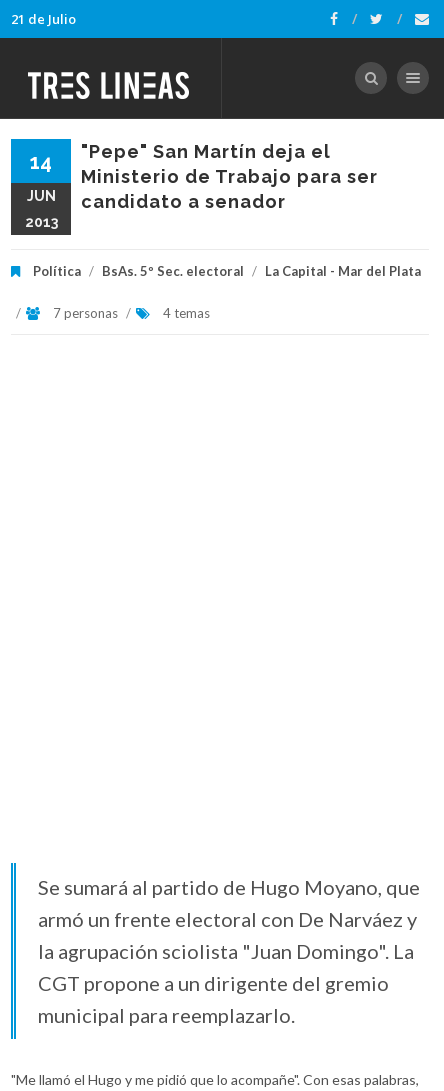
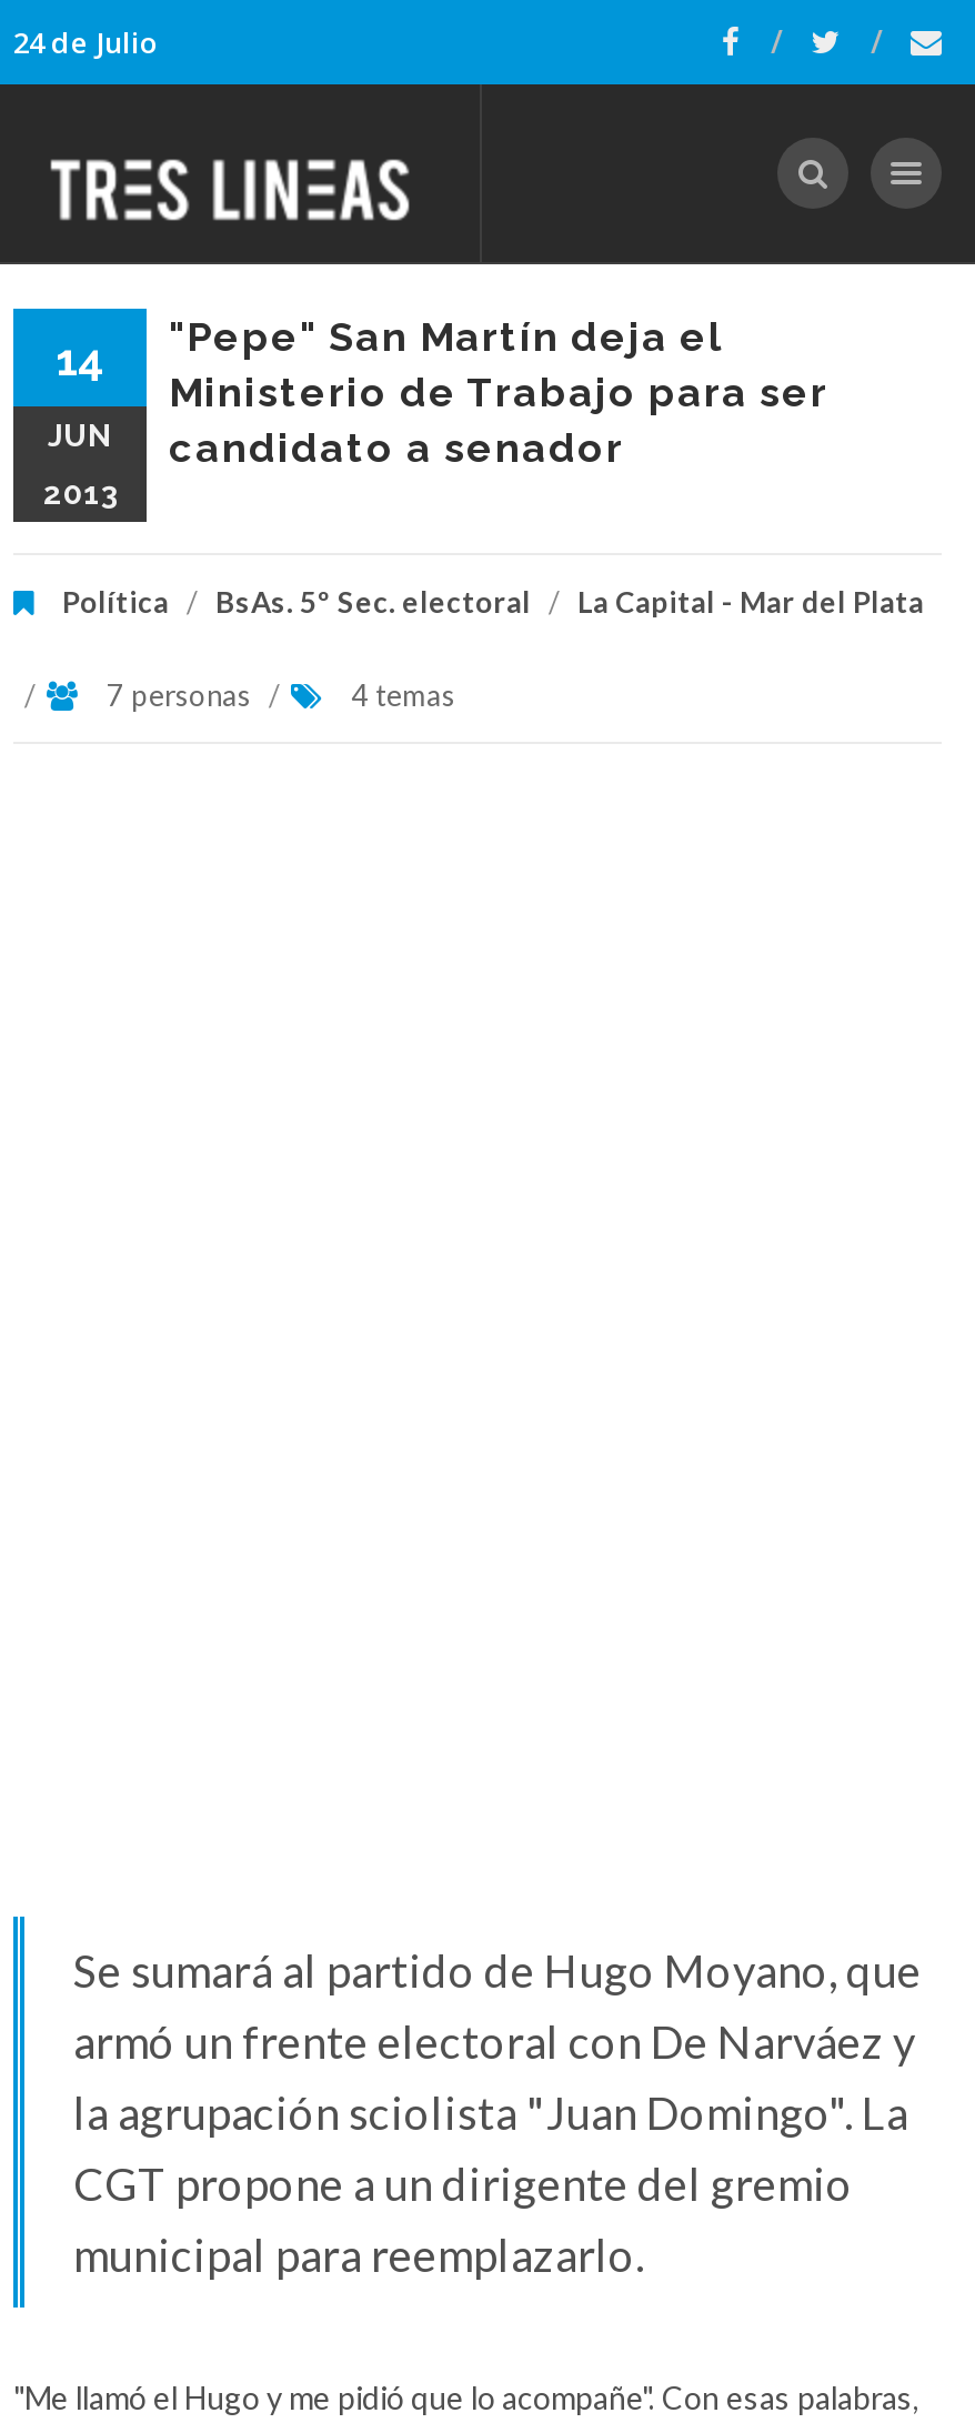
[11,10,76,28] 21 de Julio -> [13,22,158,62] 24 de Julio

